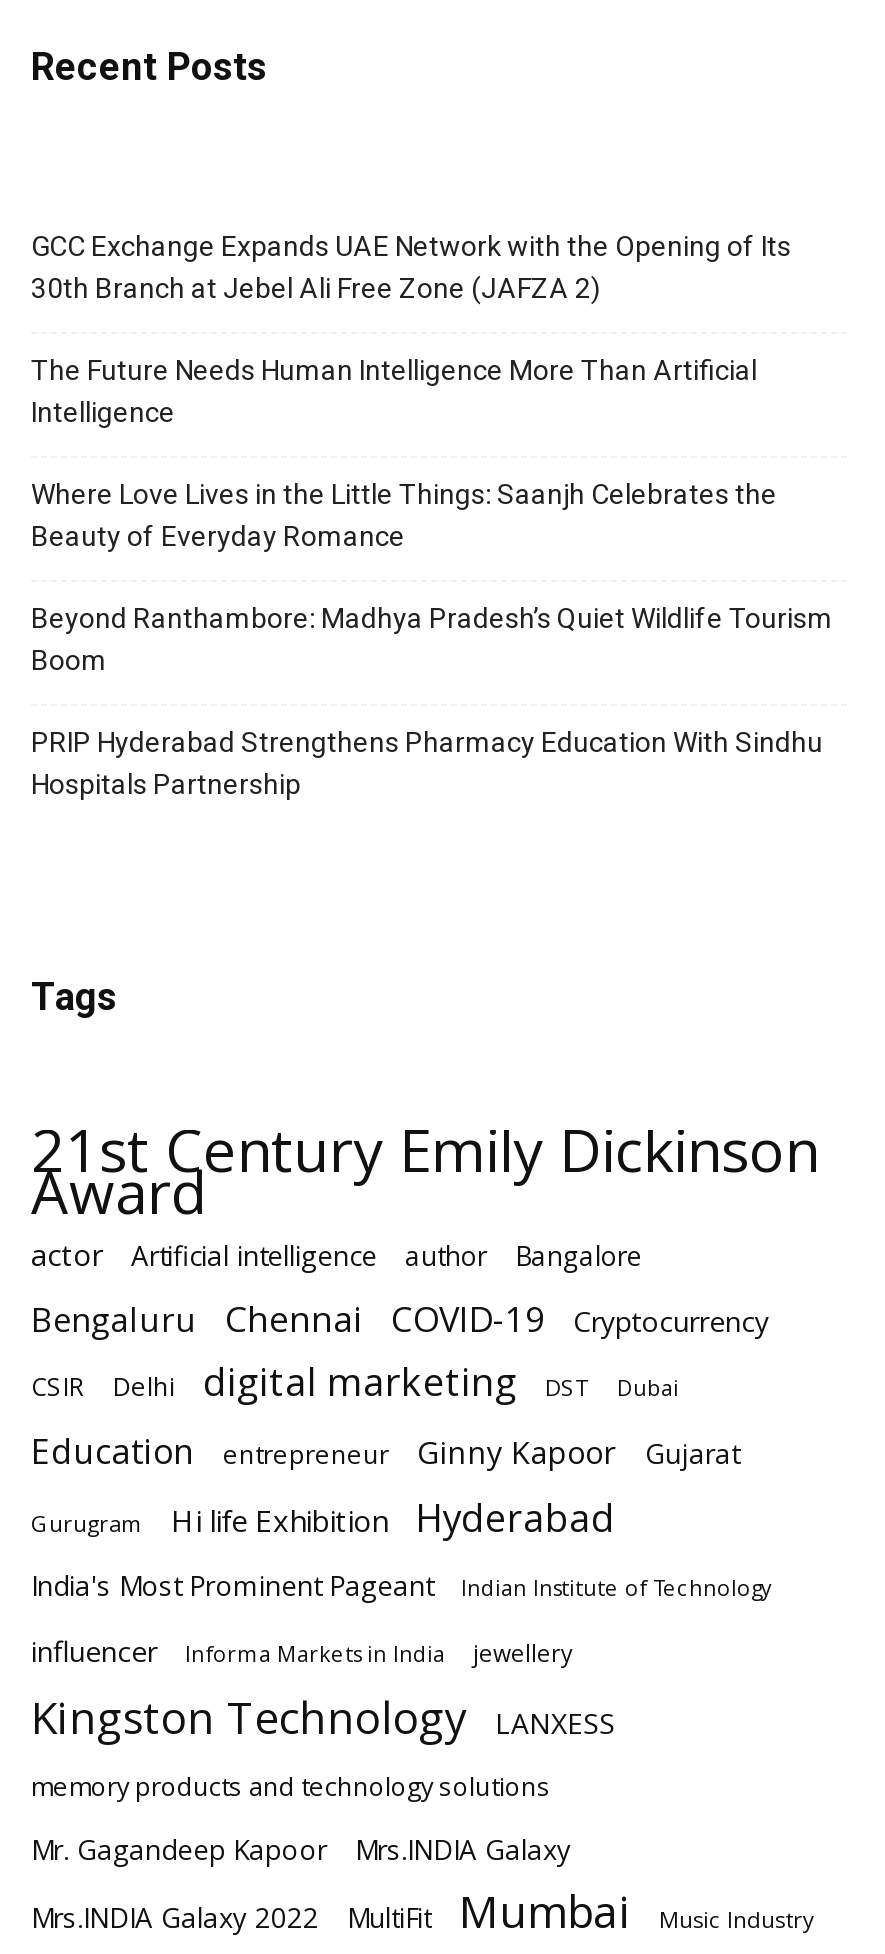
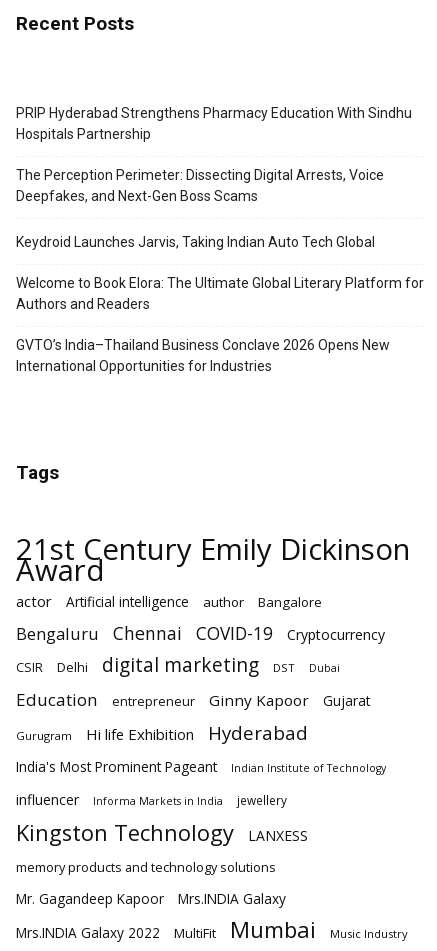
[31,231,833,677] GCC Exchange Expands UAE Network with the Opening of Its | 30th Branch at Jebel Ali Free Zone (JAFZA 2) | The Future Needs Human Intelligence More Than Artificial | Intelligence | Where Love Lives in the Little Things: Saanjh Celebrates the | Beauty of Everyday Romance | Beyond Ranthambore: Madhya Pradesh’s Quiet Wildlife Tourism | Boom -> none
moved [31,727,823,801] -> [16,105,412,142]: PRIP Hyderabad Strengthens Pharmacy Education With Sindhu | Hospitals Partnership
none -> [16,167,424,374] The Perception Perimeter: Dissecting Digital Arrests, Voice | Deepfakes, and Next-Gen Boss Scams | Keydroid Launches Jarvis, Taking Indian Auto Tech Global | Welcome to Book Elora: The Ultimate Global Literary Platform for | Authors and Readers | GVTO’s India–Thailand Business Conclave 2026 Opens New | International Opportunities for Industries

